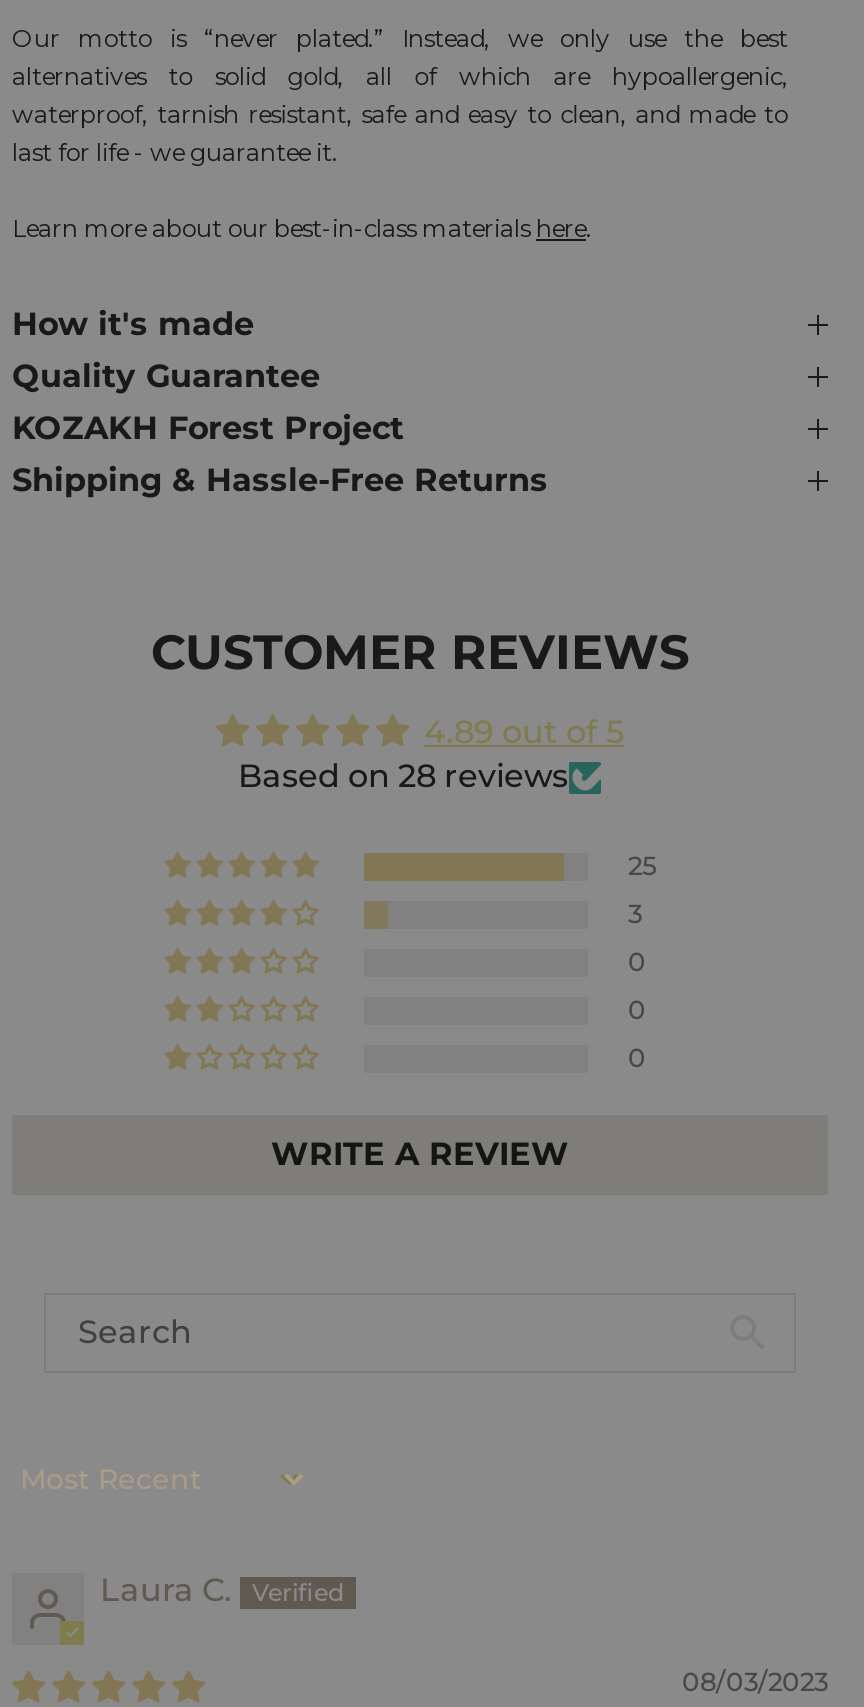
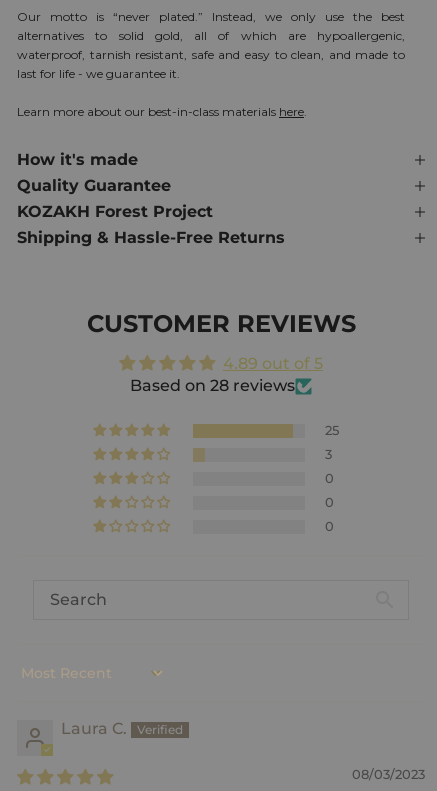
[271,1136,569,1174] WRITE A REVIEW -> none

